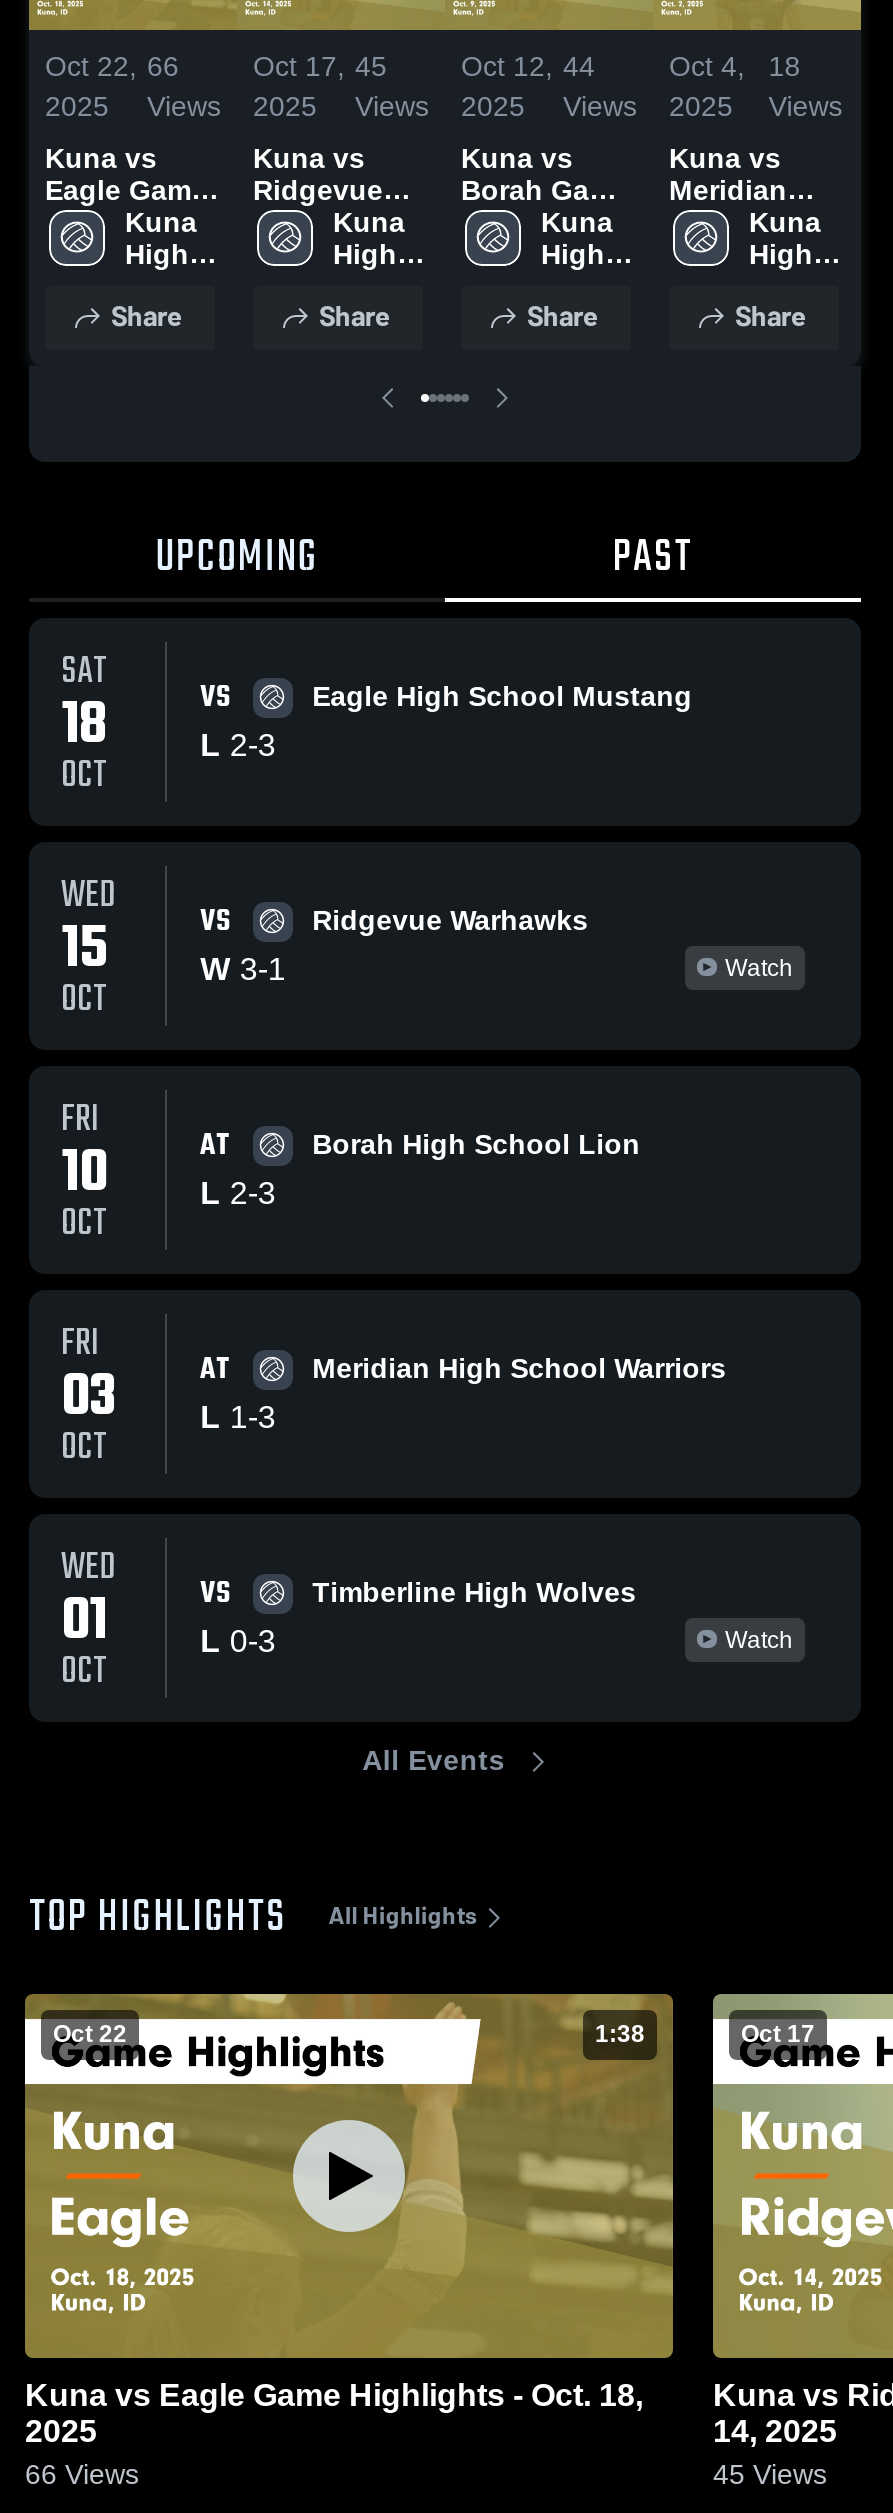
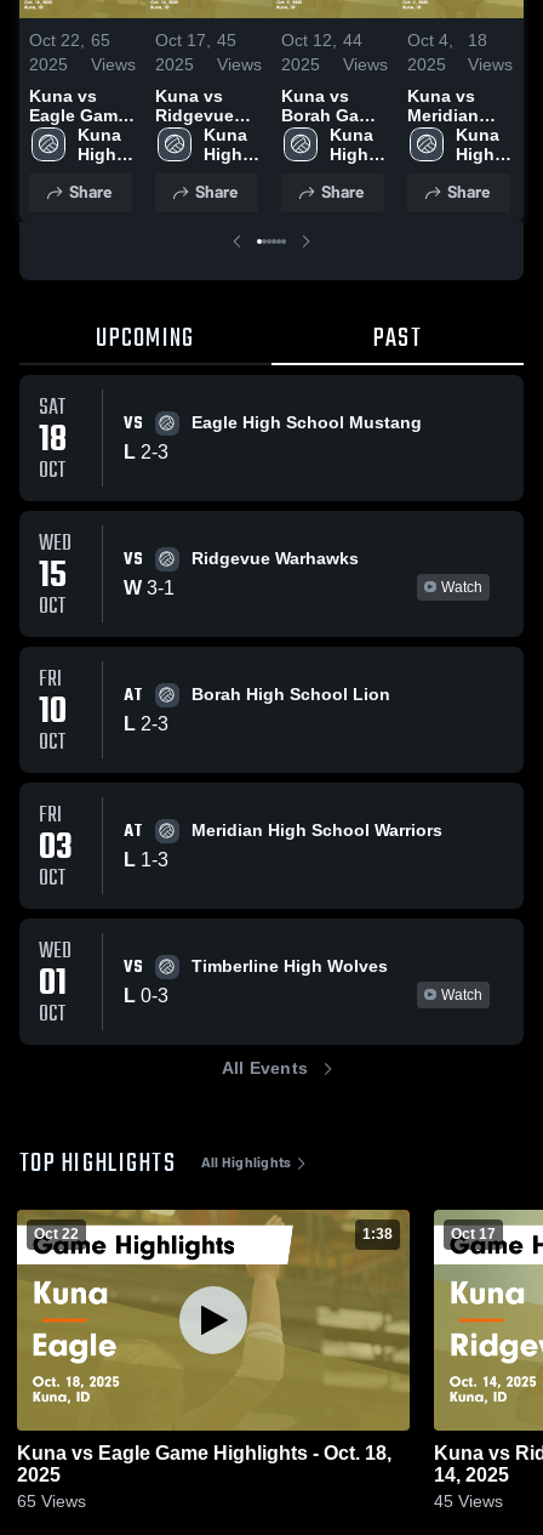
[45,49,179,81] Oct 22, 66 -> [29,30,110,49] Oct 22, 65
[25,2458,139,2490] 66 Views -> [17,1492,86,1511] 65 Views

